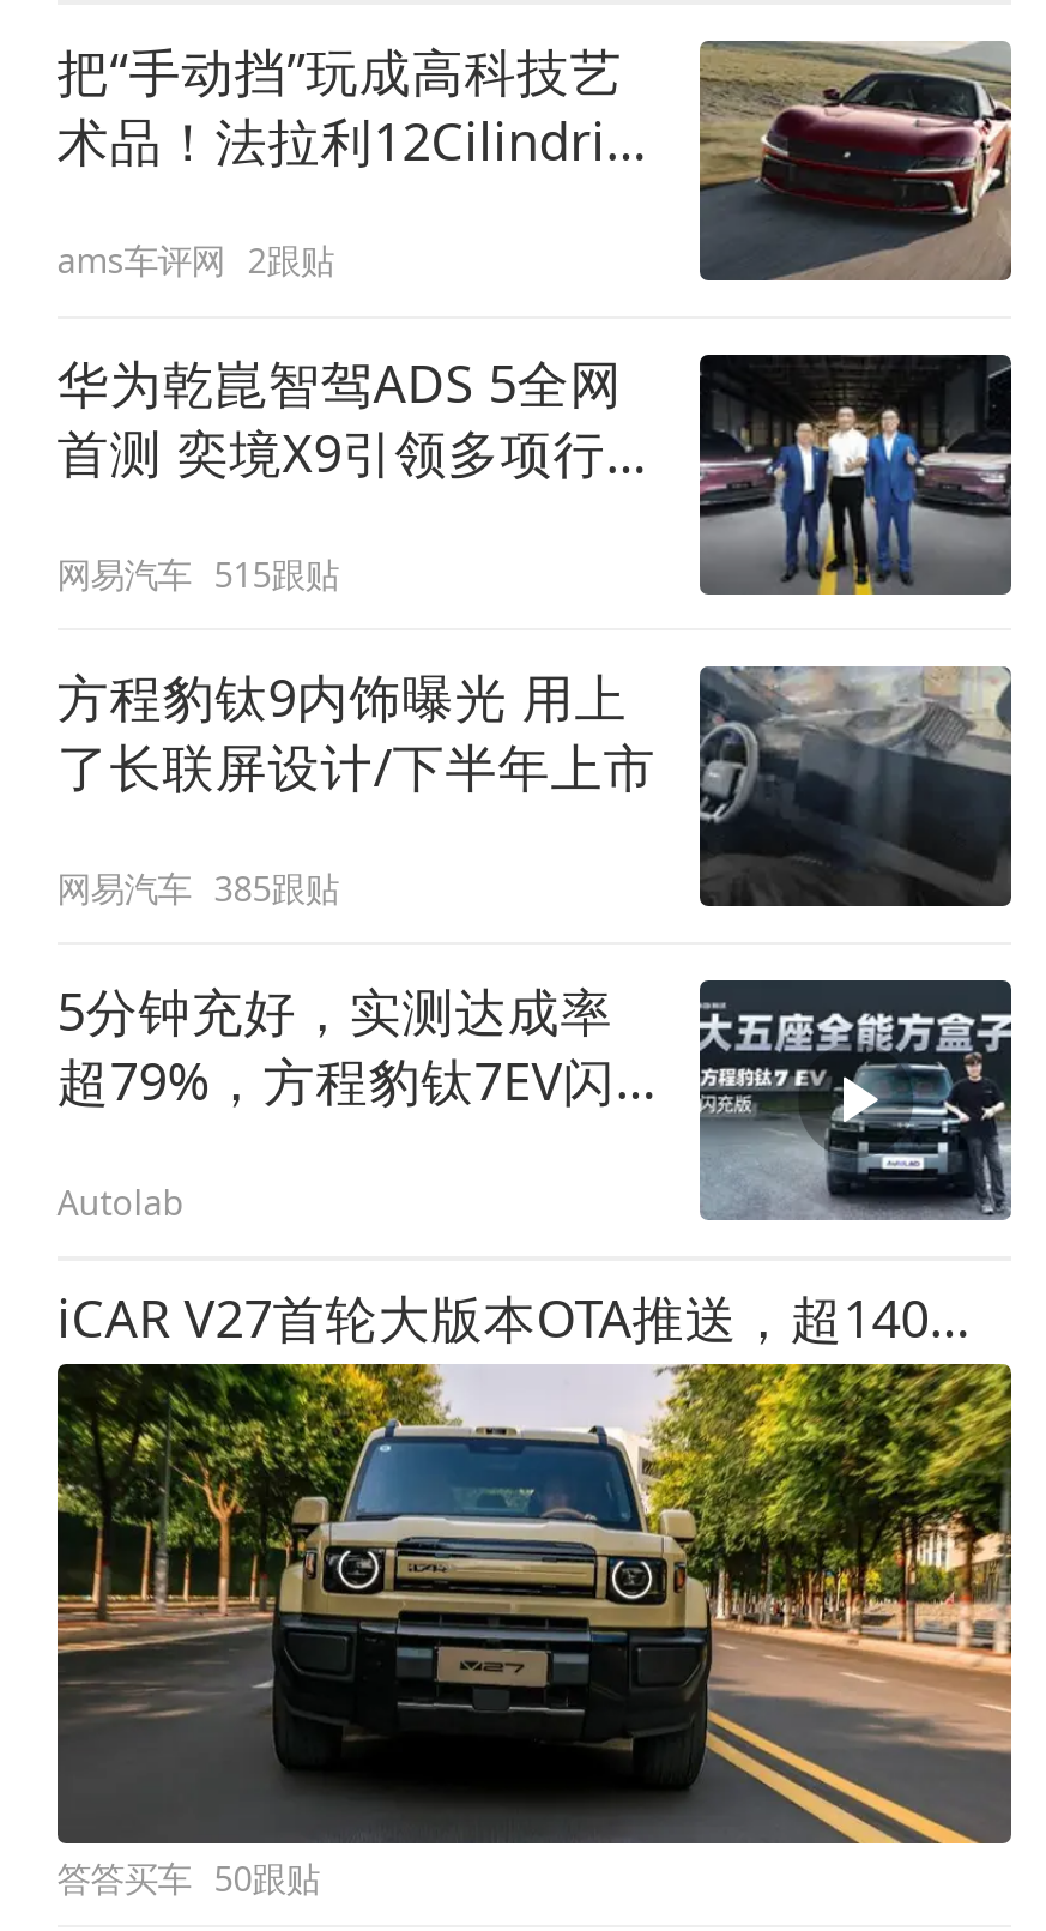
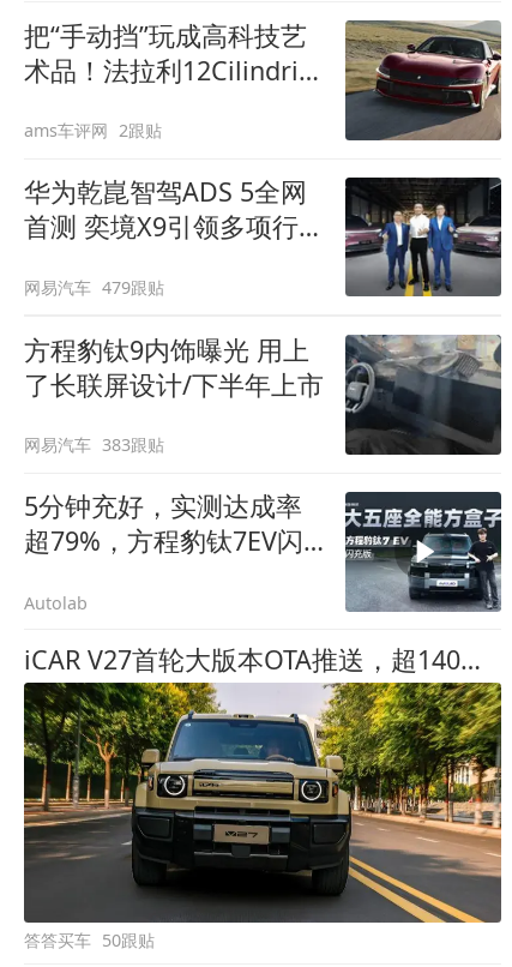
[57,551,339,596] 网易汽车 515跟贴 -> [24,276,165,298] 网易汽车 479跟贴
[57,864,339,909] 网易汽车 385跟贴 -> [24,433,165,456] 网易汽车 383跟贴

